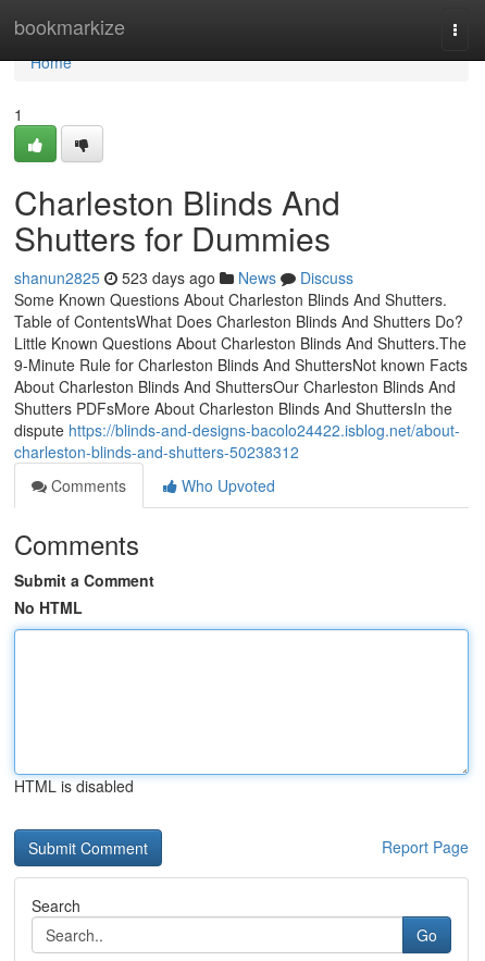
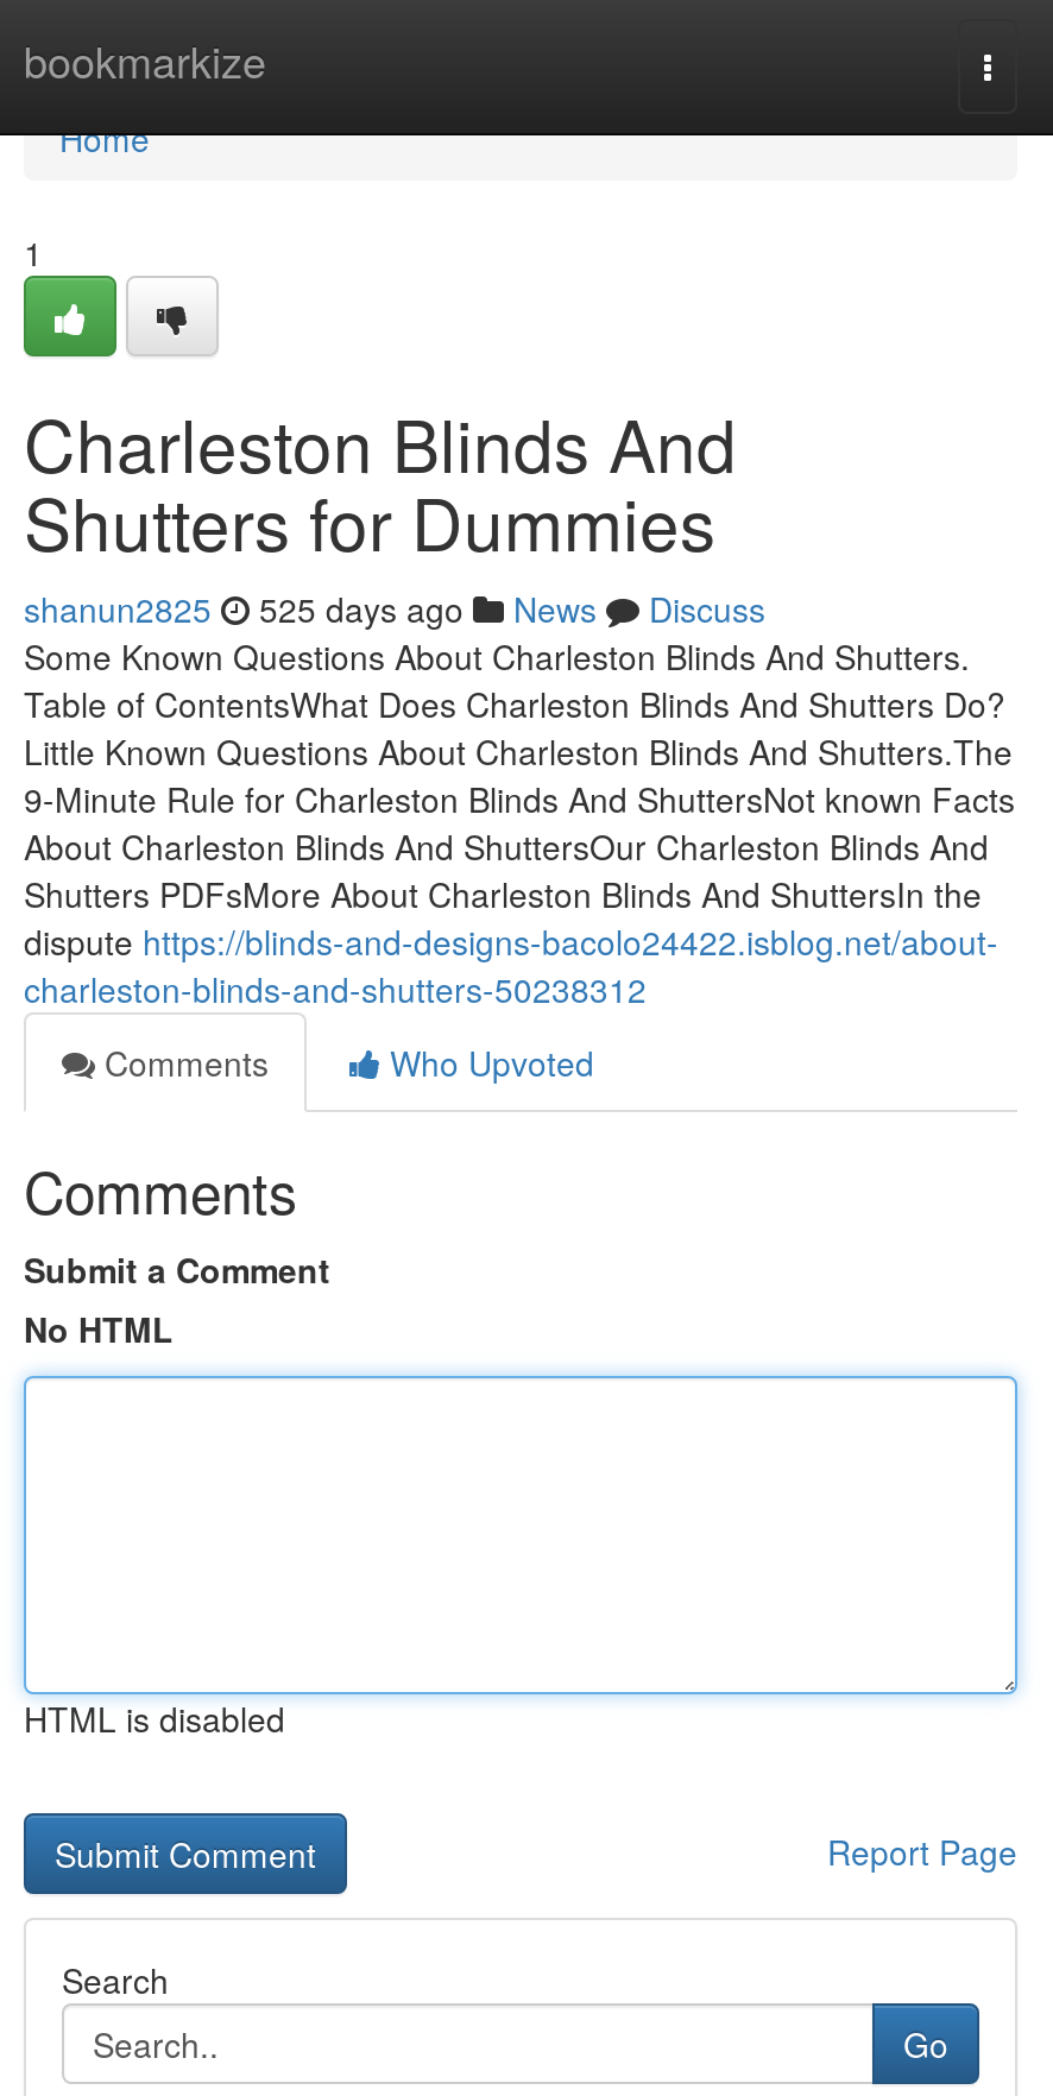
[14,267,353,288] shanun2825 523 days ago News Discuss -> [24,585,765,632] shanun2825 525 days ago News Discuss

